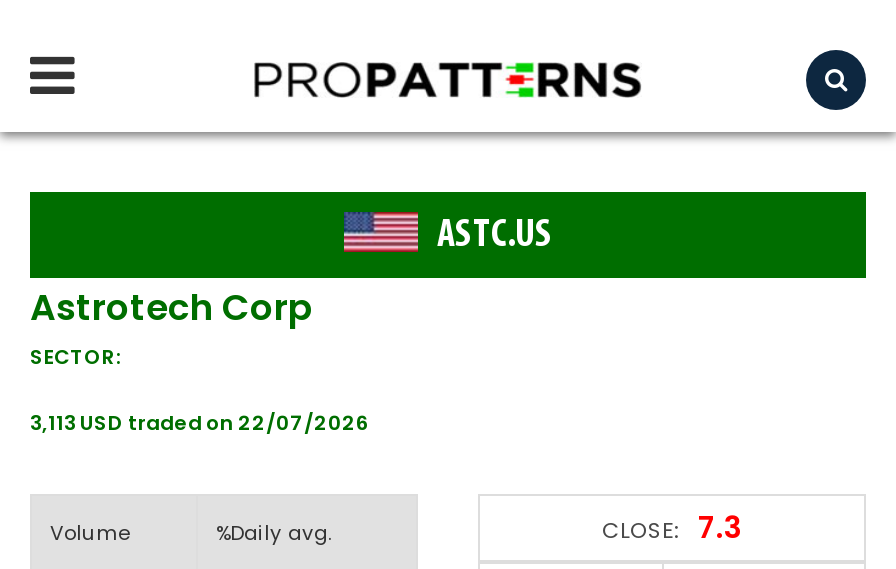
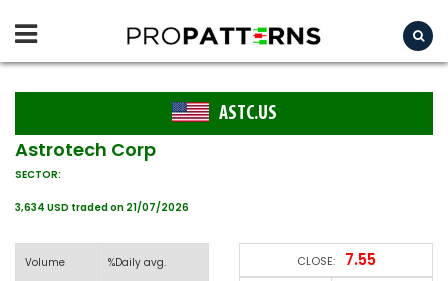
[30,408,370,438] 3,113 USD traded on 22/07/2026 -> [15,200,189,215] 3,634 USD traded on 21/07/2026
[602,506,742,548] CLOSE: 7.3 -> [296,249,375,270] CLOSE: 7.55

